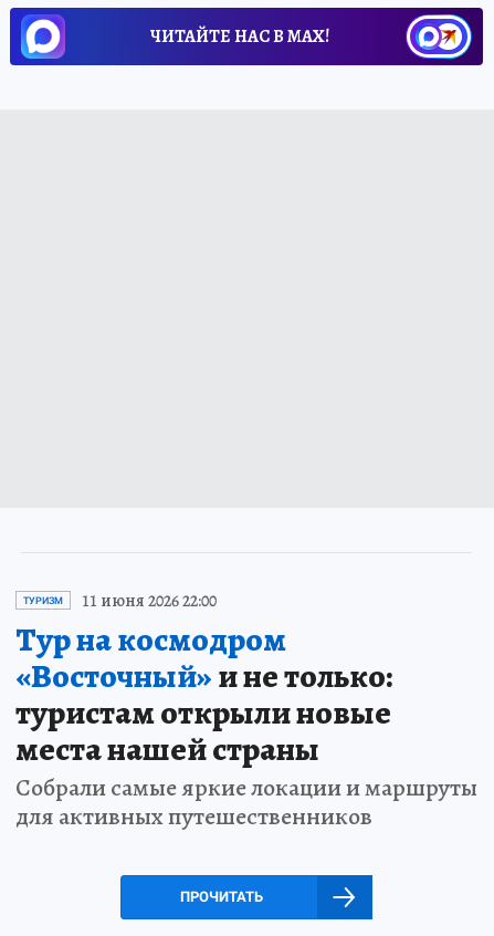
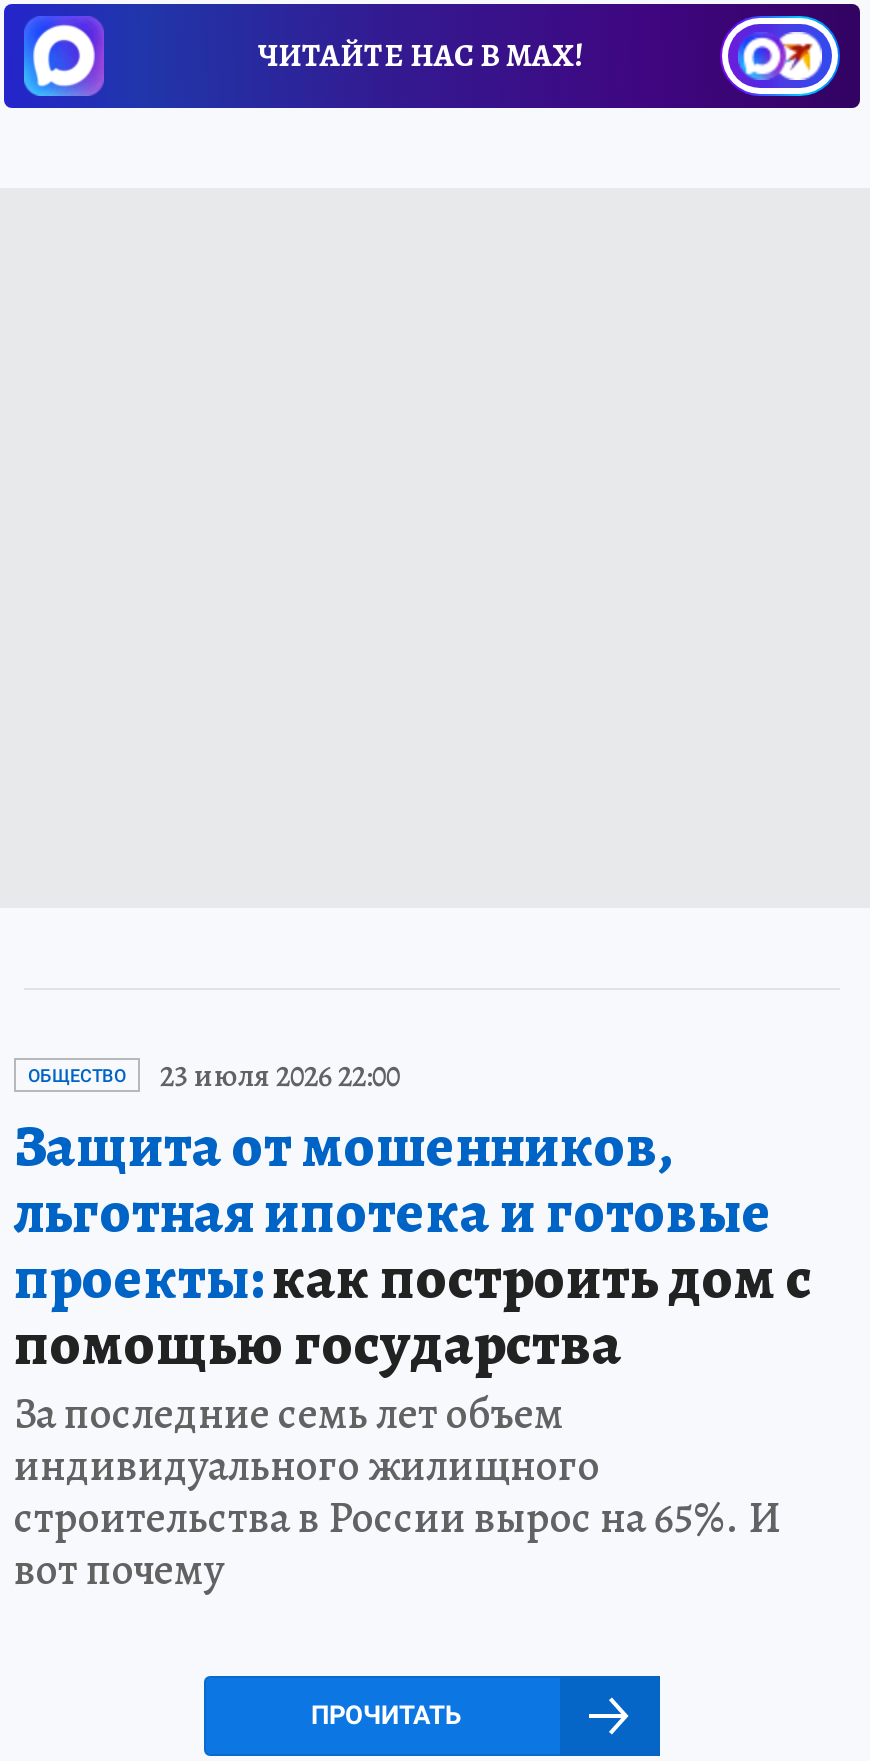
[15,588,477,833] ТУРИЗМ | 11 июня 2026 22:00 | Тур на космодром | «Восточный»и не только: | туристам открыли новые | места нашей страны | Собрали самые яркие локации и маршруты | для активных путешественников -> [14,1053,812,1599] ОБЩЕСТВО | 23 июля 2026 22:00 | Защита от мошенников, | льготная ипотека и готовые | проекты:как построить дом с | помощью государства | За последние семь лет объем | индивидуального жилищного | строительства в России вырос на 65%. И | вот почему

